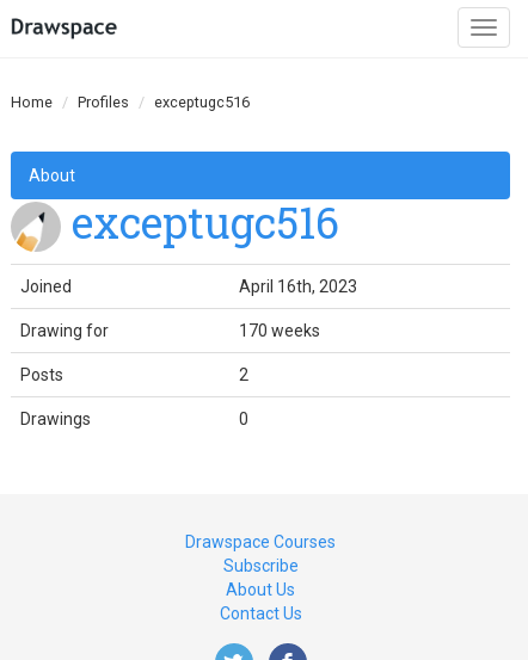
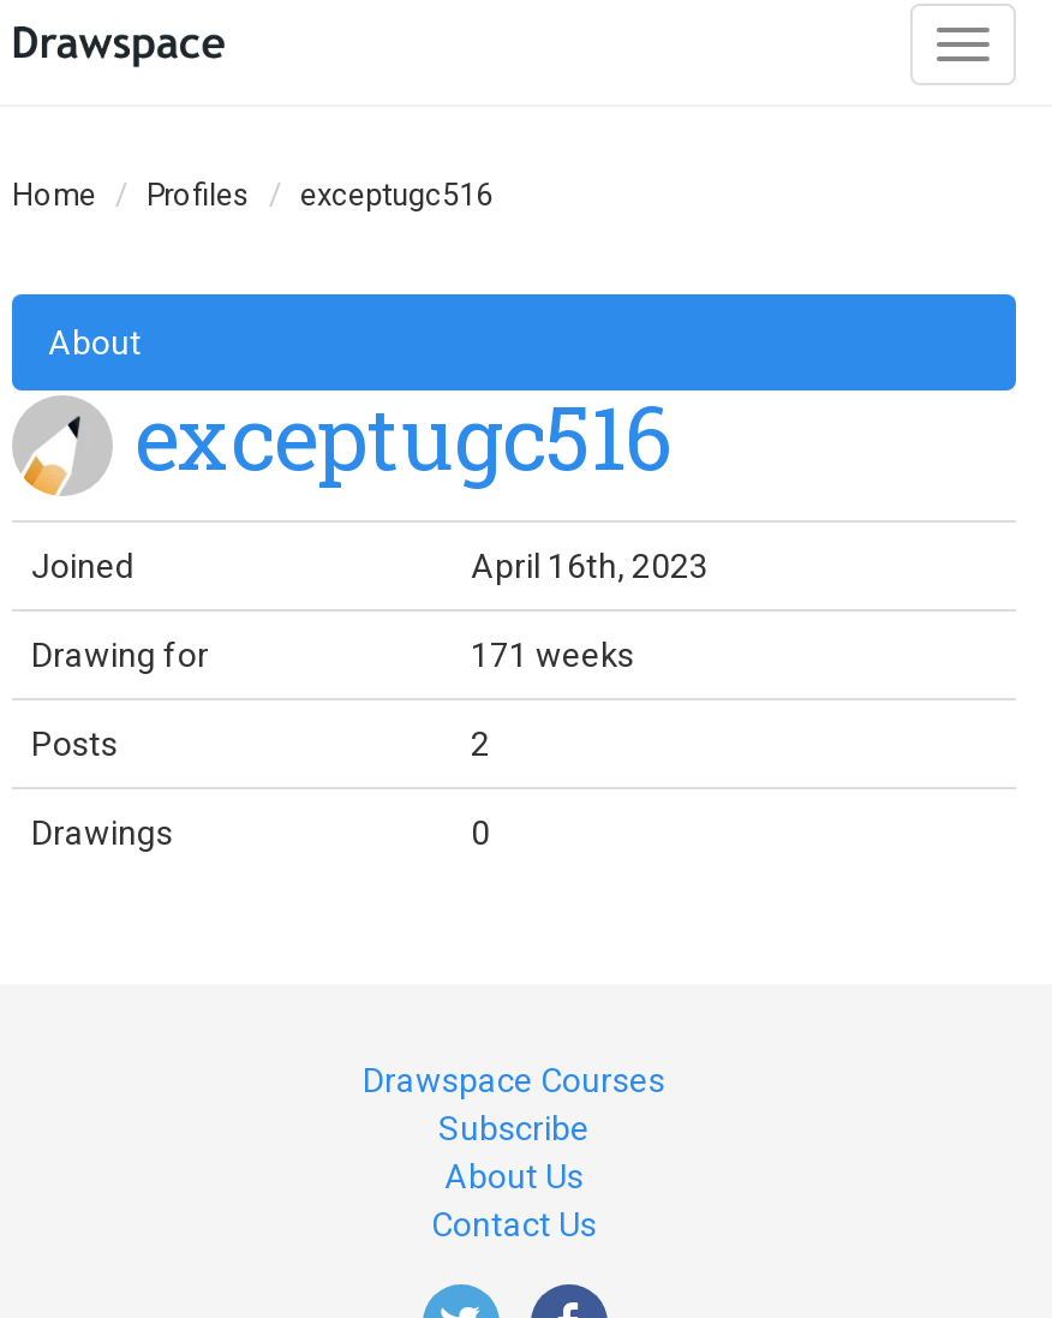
[239,322,320,341] 170 weeks -> [471,637,634,675] 171 weeks

